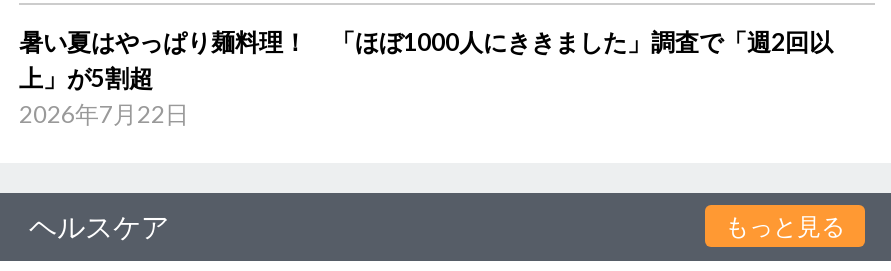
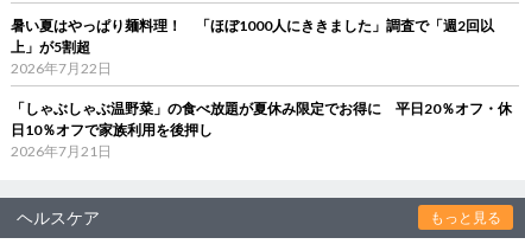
none -> [11,99,512,160] 「しゃぶしゃぶ温野菜」の食べ放題が夏休み限定でお得に 平日20％オフ・休 | 日10％オフで家族利用を後押し | 2026年7月21日

